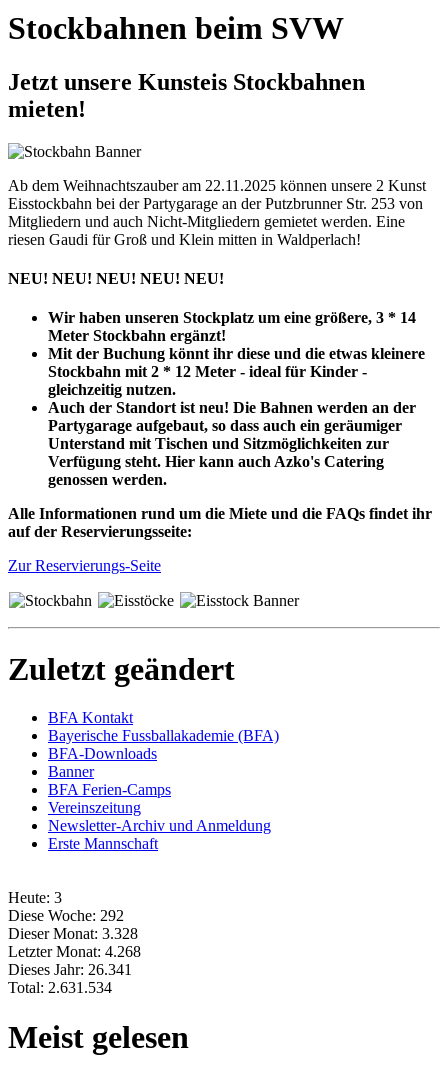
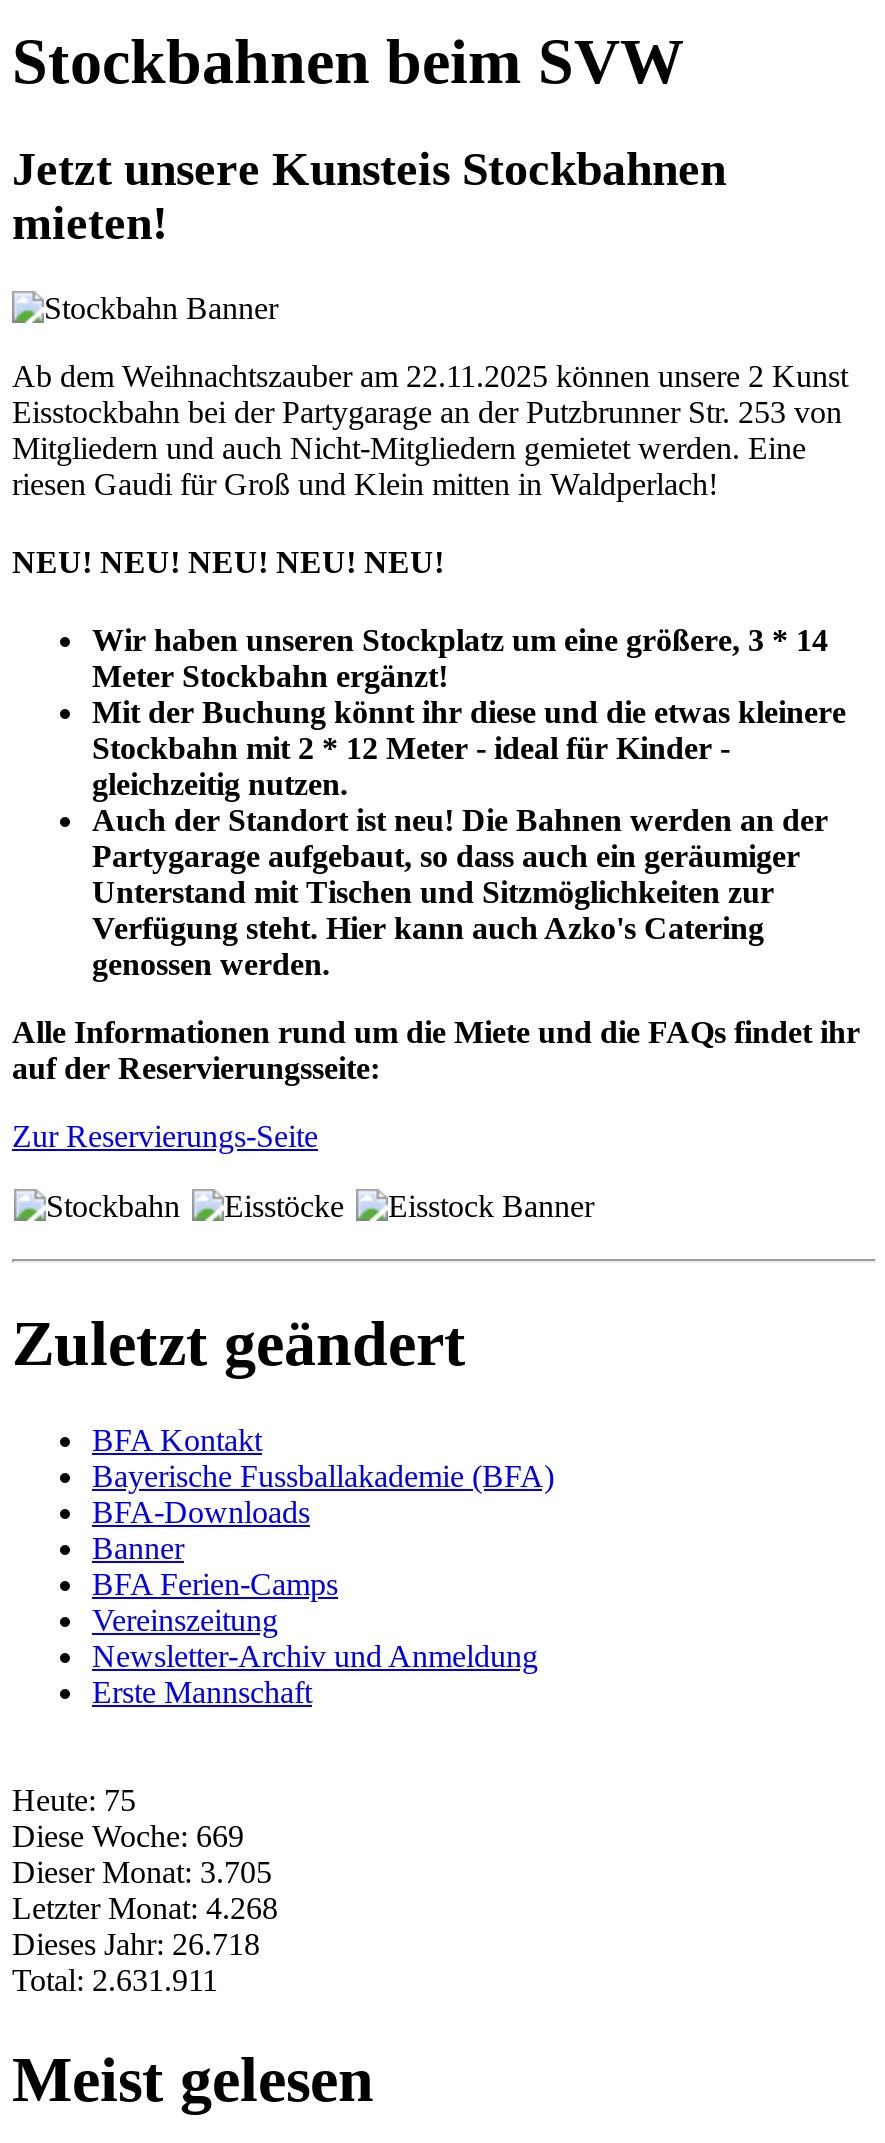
[8,889,62,906] Heute: 3 -> [12,1783,136,1817] Heute: 75
[8,907,124,924] Diese Woche: 292 -> [12,1819,244,1853] Diese Woche: 669
[8,925,138,942] Dieser Monat: 3.328 -> [12,1855,272,1889] Dieser Monat: 3.705
[8,961,132,978] Dieses Jahr: 26.341 -> [12,1927,260,1961] Dieses Jahr: 26.718
[8,979,112,996] Total: 2.631.534 -> [12,1963,218,1997] Total: 2.631.911

